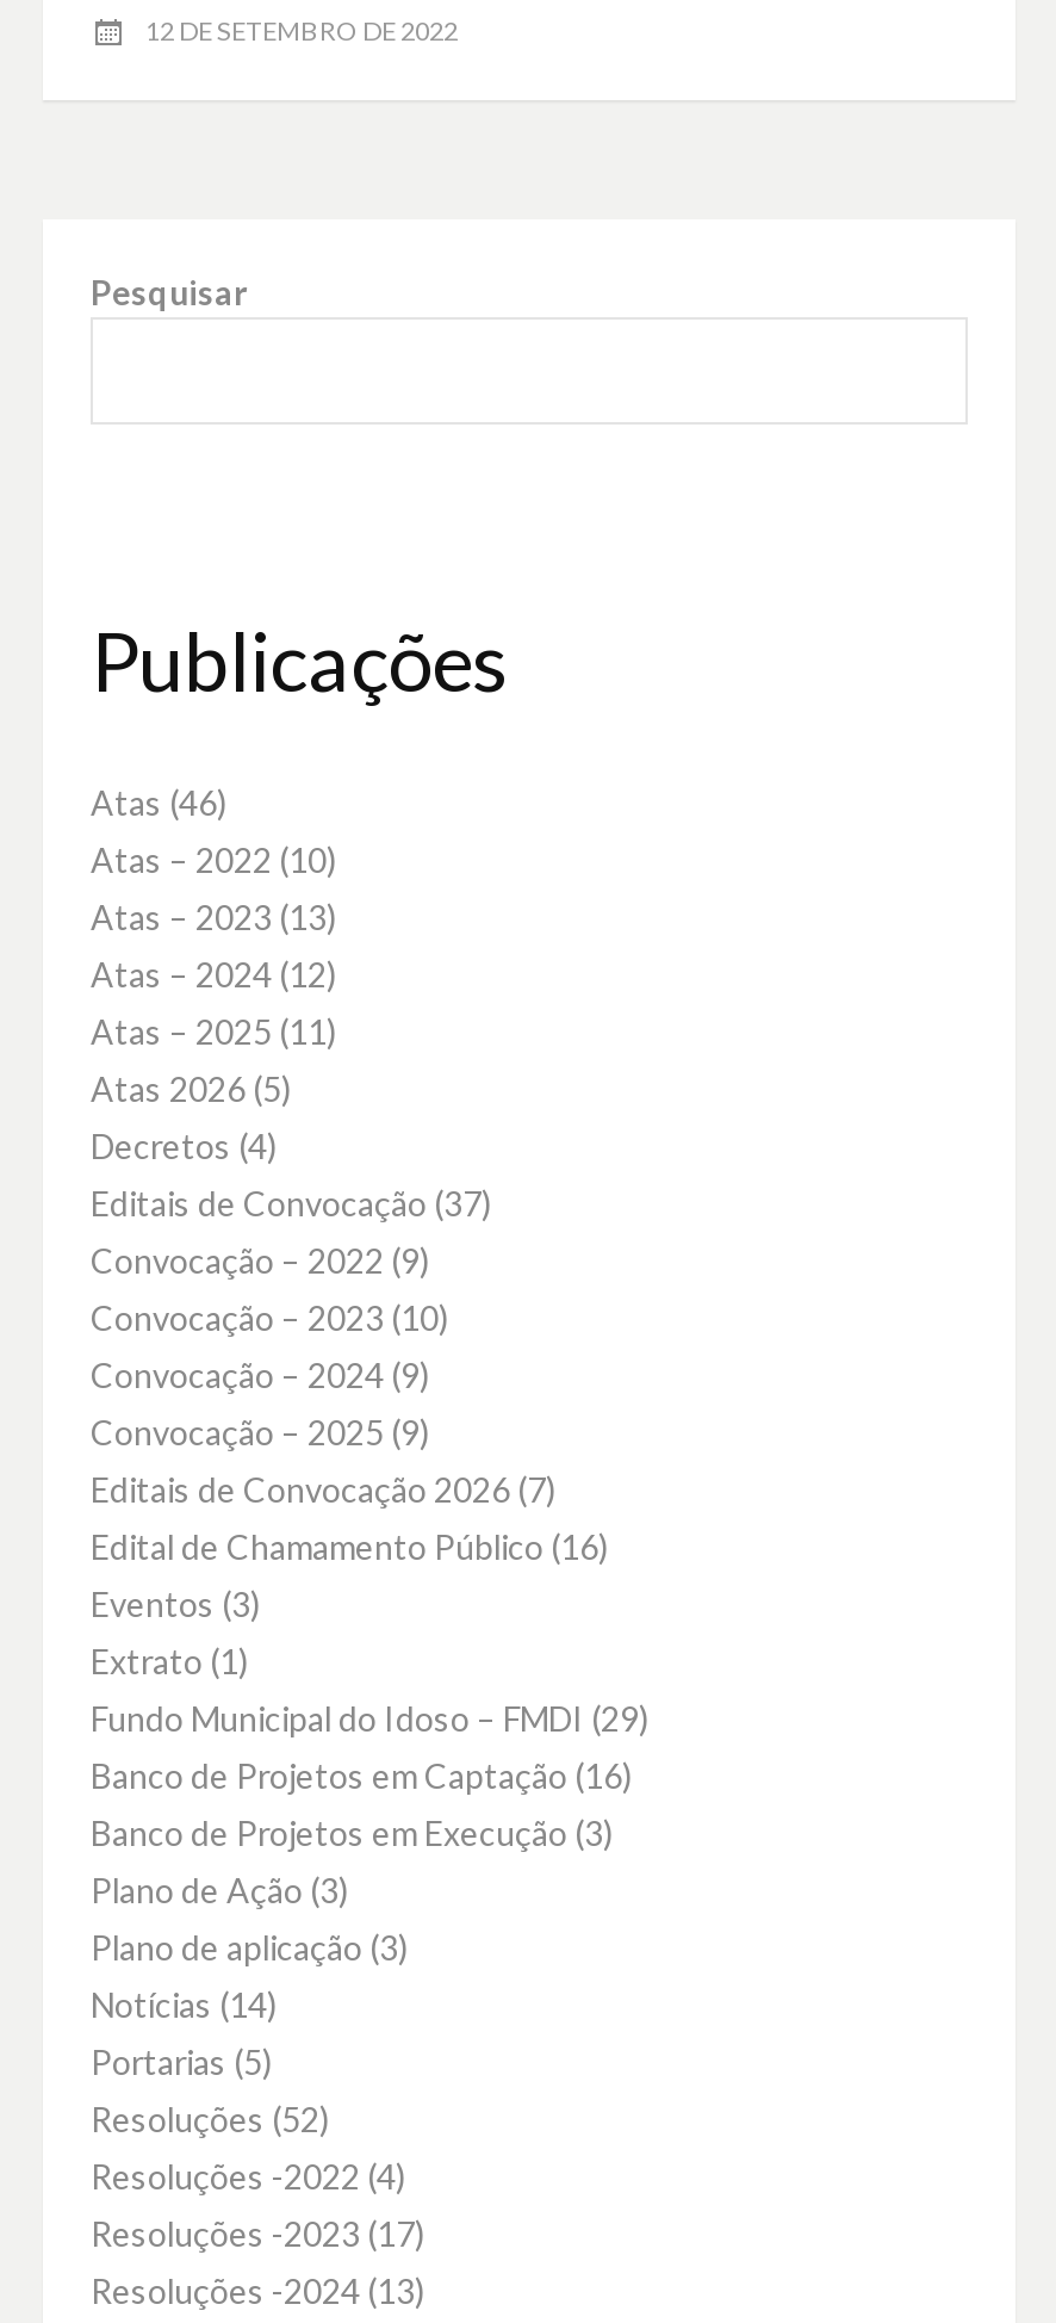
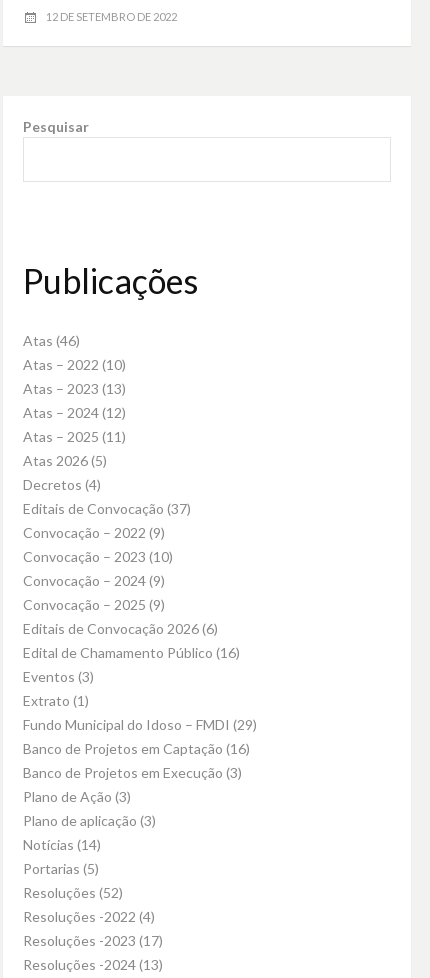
[91,1470,555,1511] Editais de Convocação 2026 (7) -> [23,620,218,637] Editais de Convocação 2026 (6)

